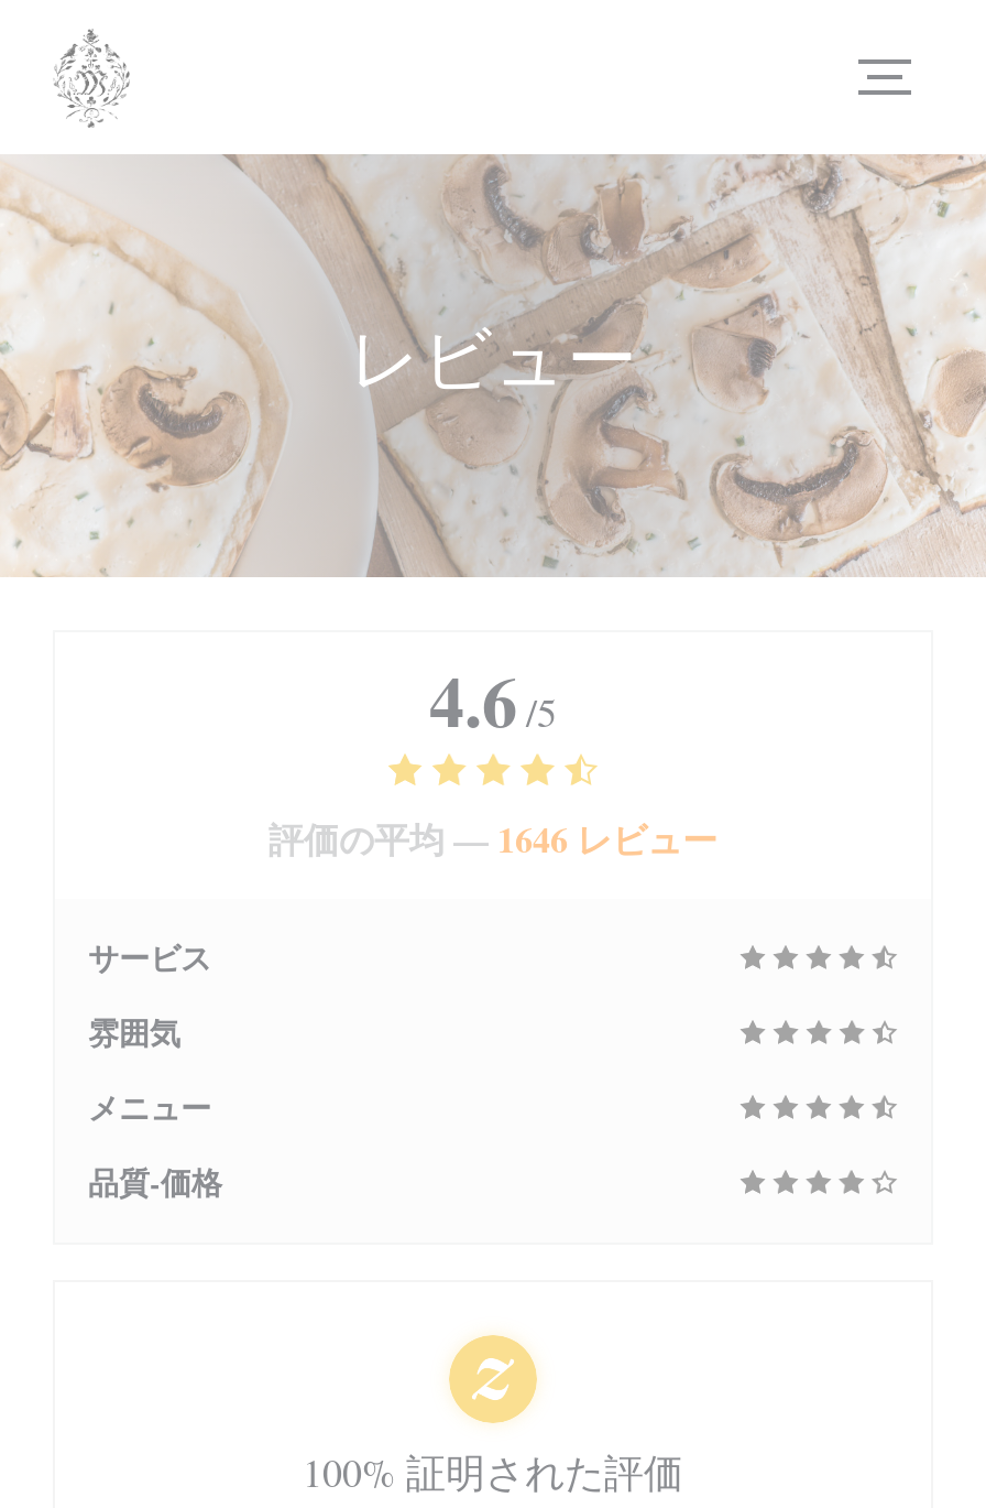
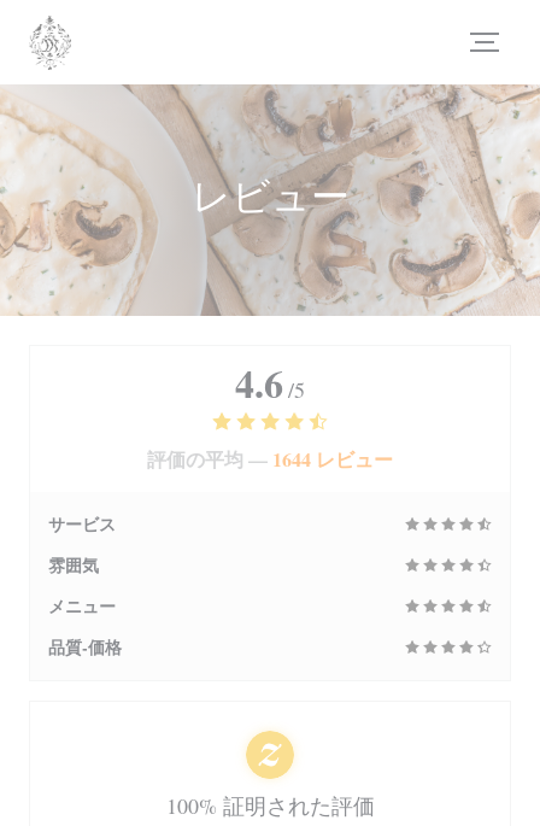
[269,813,717,864] 評価の平均 — 1646 レビュー -> [147,445,393,473] 評価の平均 — 1644 レビュー

